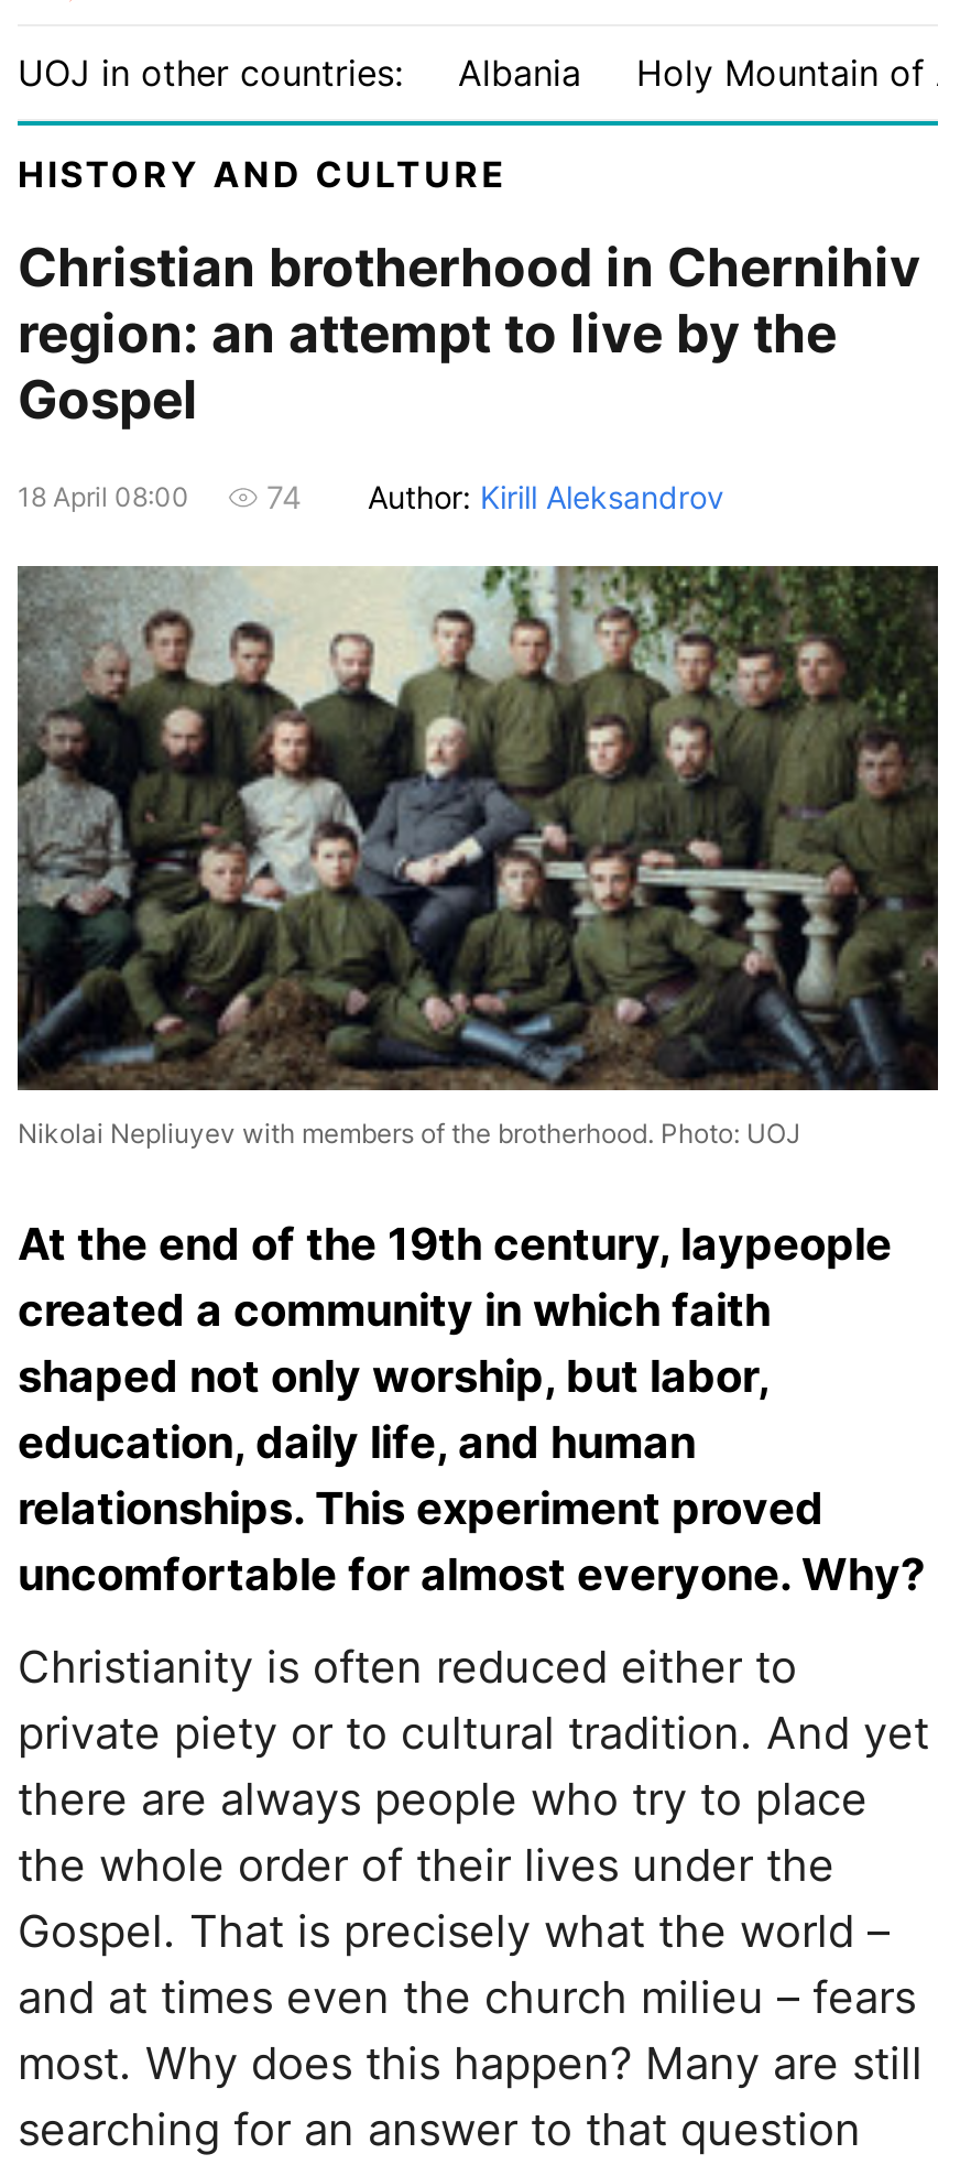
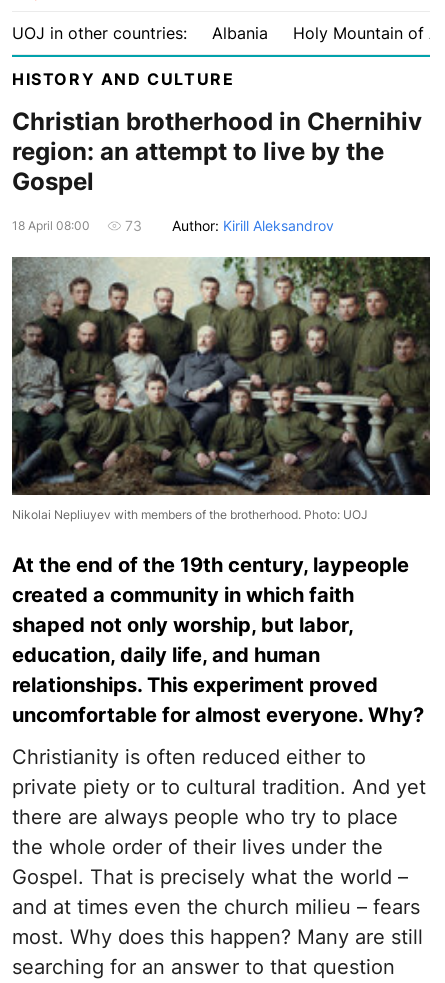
[266,477,724,516] 74 Author: Kirill Aleksandrov -> [125,217,334,234] 73 Author: Kirill Aleksandrov

